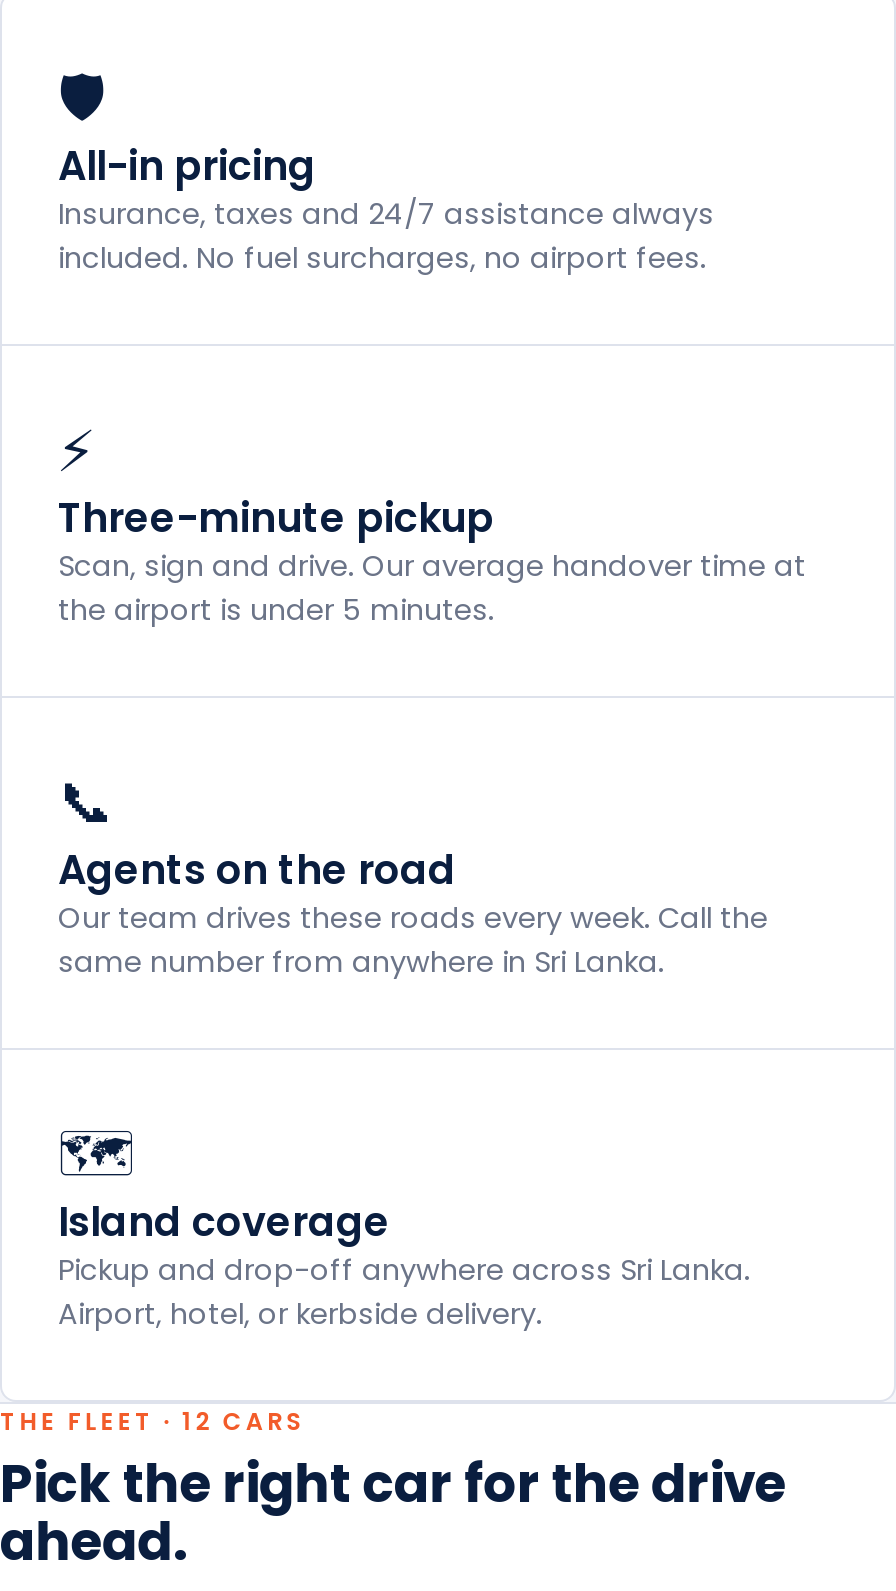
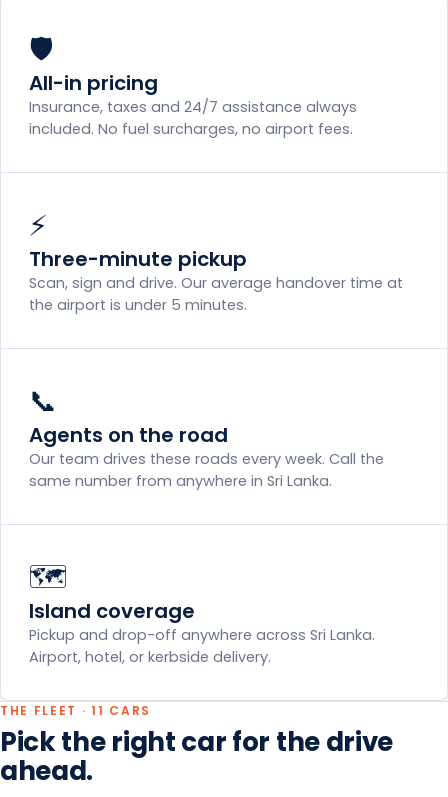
[0,1404,306,1438] THE FLEET · 12 CARS -> [0,702,151,719] THE FLEET · 11 CARS

